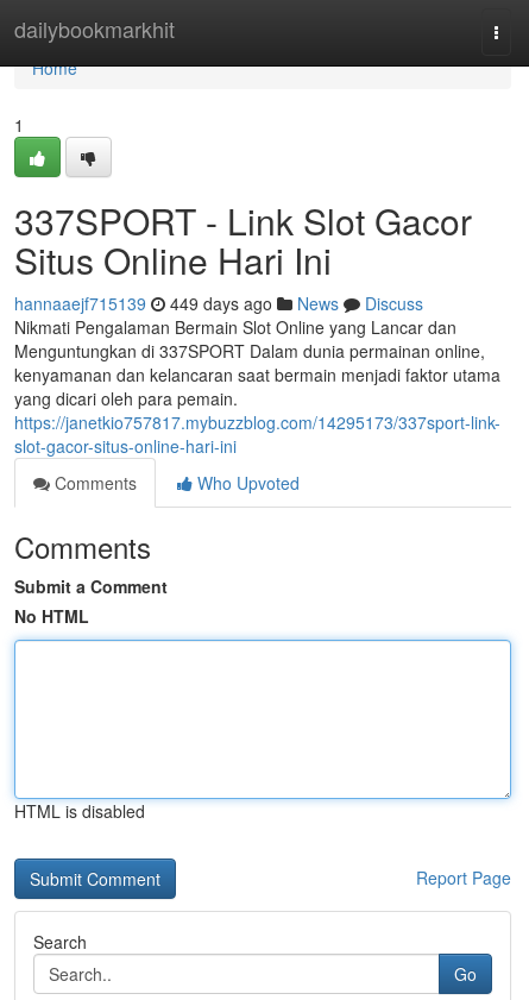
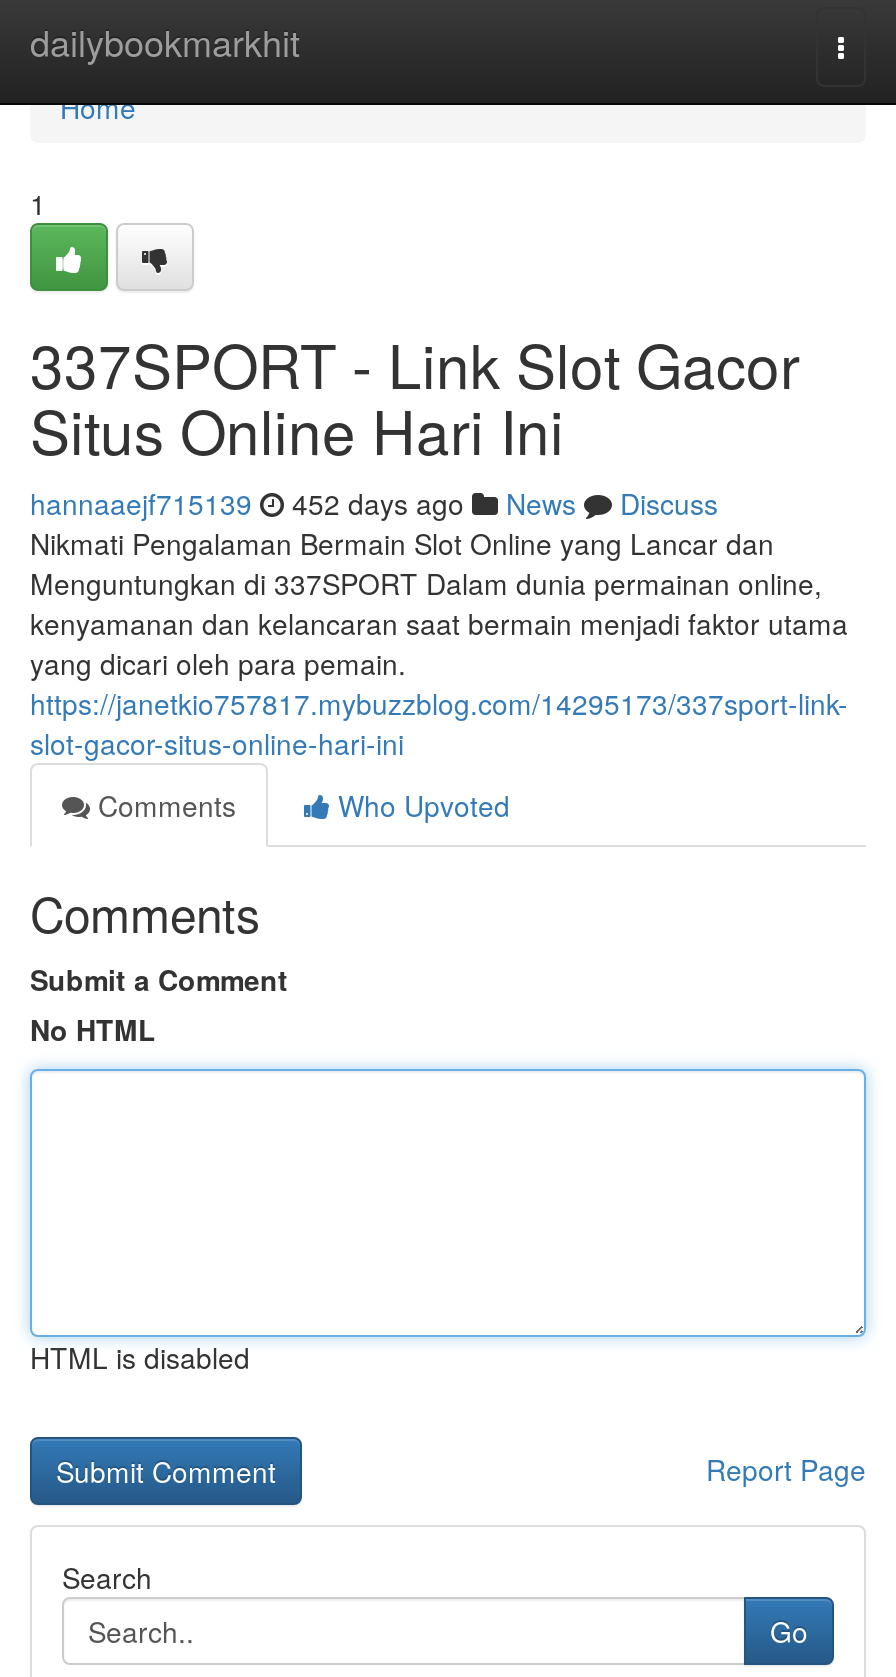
[14,291,423,315] hannaaejf715139 449 days ago News Discuss -> [30,483,718,523] hannaaejf715139 452 days ago News Discuss

